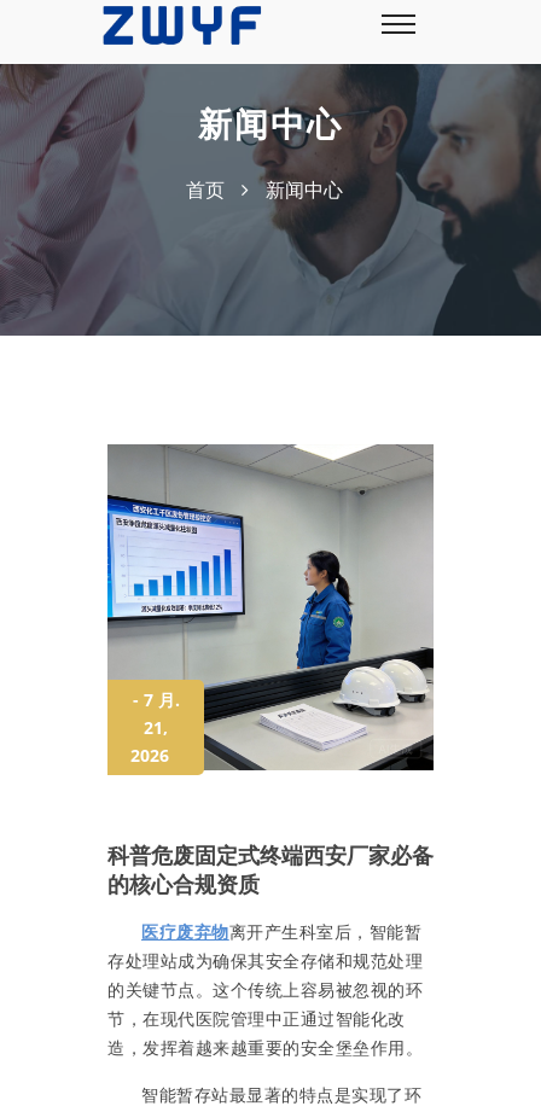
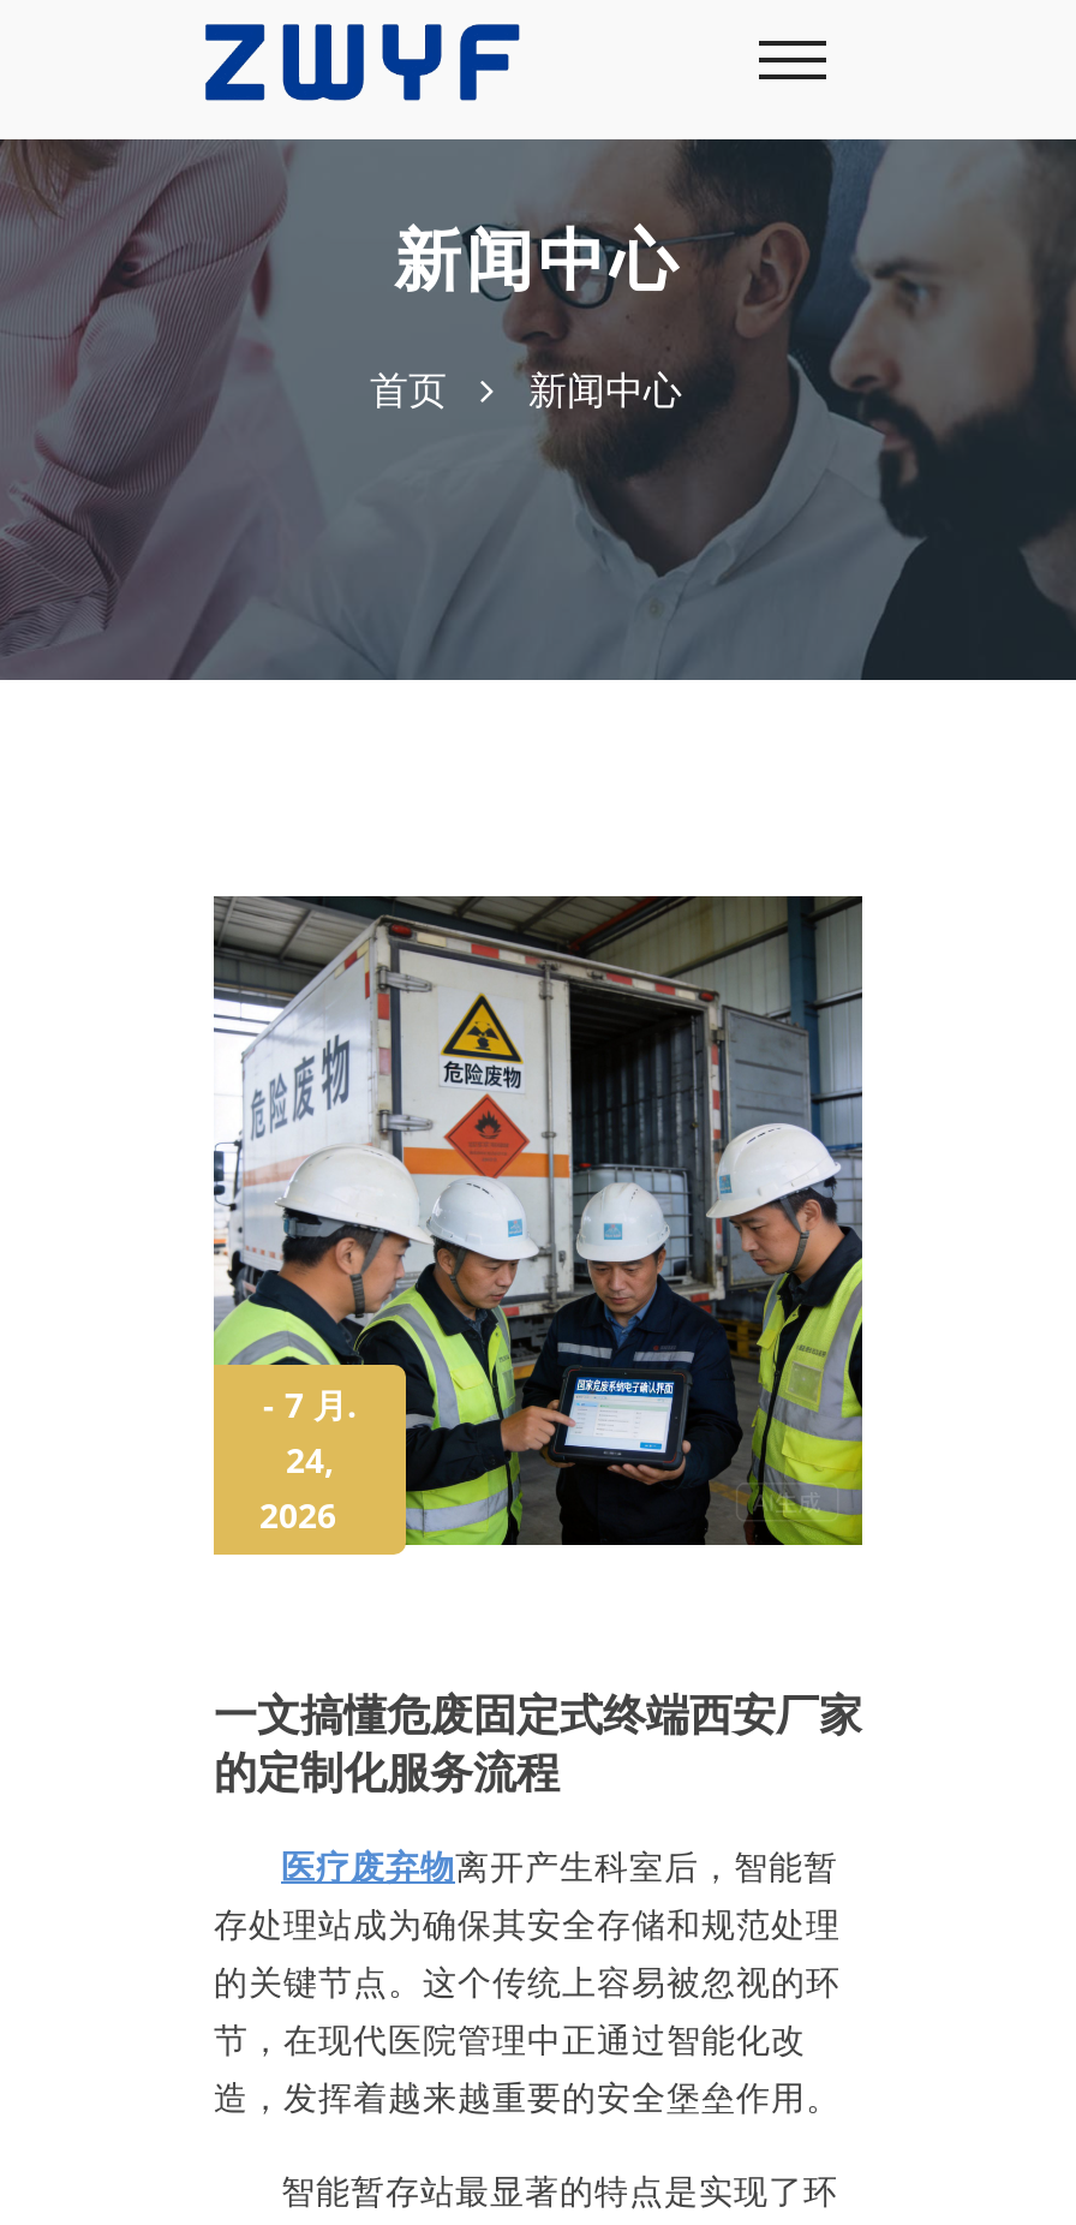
[106,444,435,772] [image] | 21, -> [211,894,865,1547] [image] | 24,
[107,844,434,897] 科普危废固定式终端西安厂家必备 | 的核心合规资质 -> [214,1692,862,1797] 一文搞懂危废固定式终端西安厂家 | 的定制化服务流程

